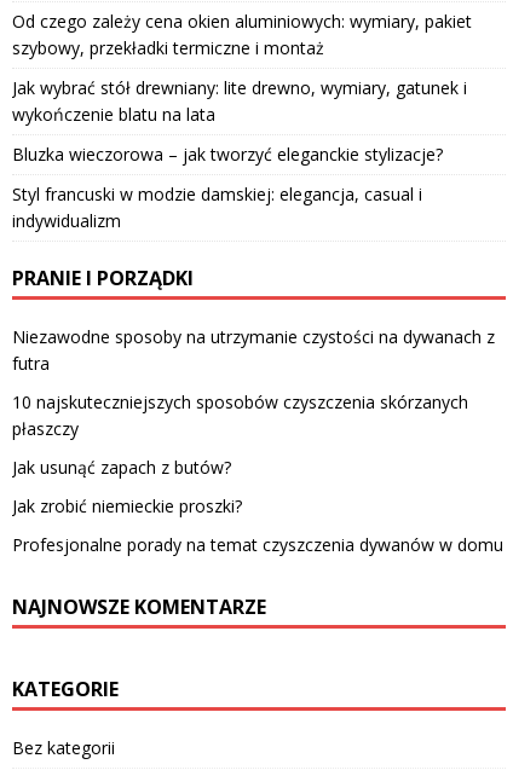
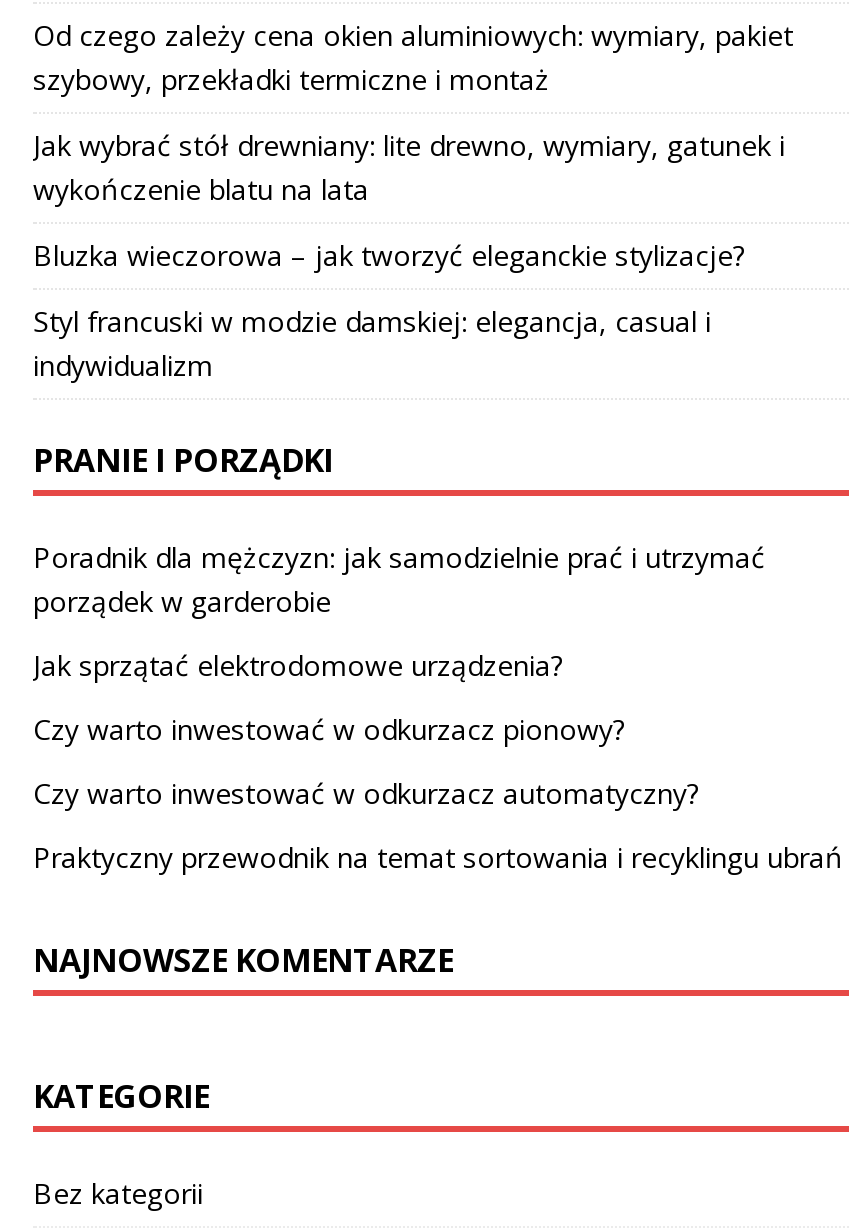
[12,325,495,375] Niezawodne sposoby na utrzymanie czystości na dywanach z | futra -> [33,538,765,620] Poradnik dla mężczyzn: jak samodzielnie prać i utrzymać | porządek w garderobie
[12,390,468,440] 10 najskuteczniejszych sposobów czyszczenia skórzanych | płaszczy -> [33,646,563,684] Jak sprzątać elektrodomowe urządzenia?
[12,456,231,479] Jak usunąć zapach z butów? -> [33,710,625,748] Czy warto inwestować w odkurzacz pionowy?
[12,494,242,517] Jak zrobić niemieckie proszki? -> [33,774,699,812] Czy warto inwestować w odkurzacz automatyczny?
[12,533,503,556] Profesjonalne porady na temat czyszczenia dywanów w domu -> [33,838,843,876] Praktyczny przewodnik na temat sortowania i recyklingu ubrań

